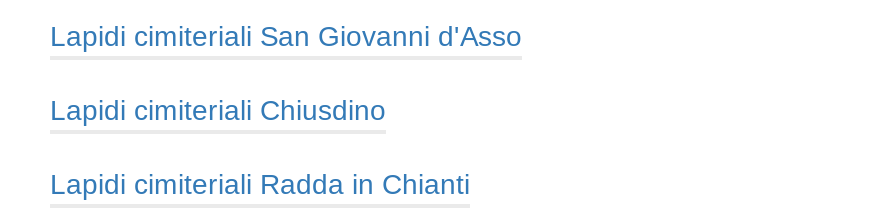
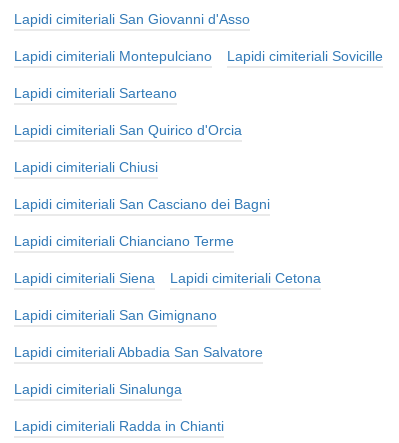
[50,94,386,126] Lapidi cimiteriali Chiusdino -> [14,48,383,397] Lapidi cimiteriali Montepulciano | Lapidi cimiteriali Sovicille | Lapidi cimiteriali Sarteano | Lapidi cimiteriali San Quirico d'Orcia | Lapidi cimiteriali Chiusi | Lapidi cimiteriali San Casciano dei Bagni | Lapidi cimiteriali Chianciano Terme | Lapidi cimiteriali Siena | Lapidi cimiteriali Cetona | Lapidi cimiteriali San Gimignano | Lapidi cimiteriali Abbadia San Salvatore | Lapidi cimiteriali Sinalunga

